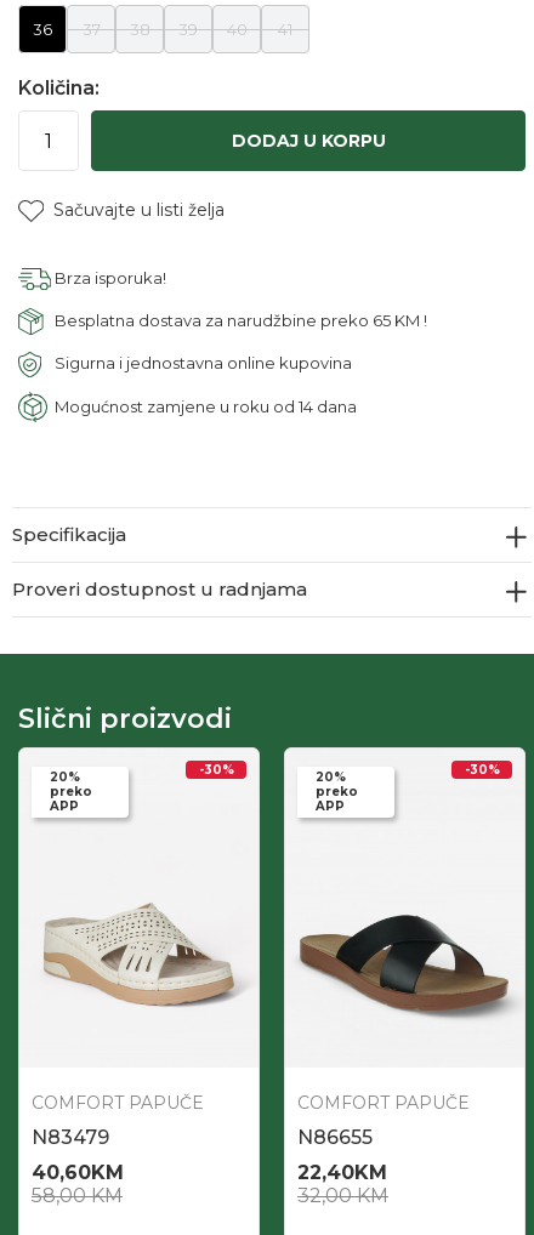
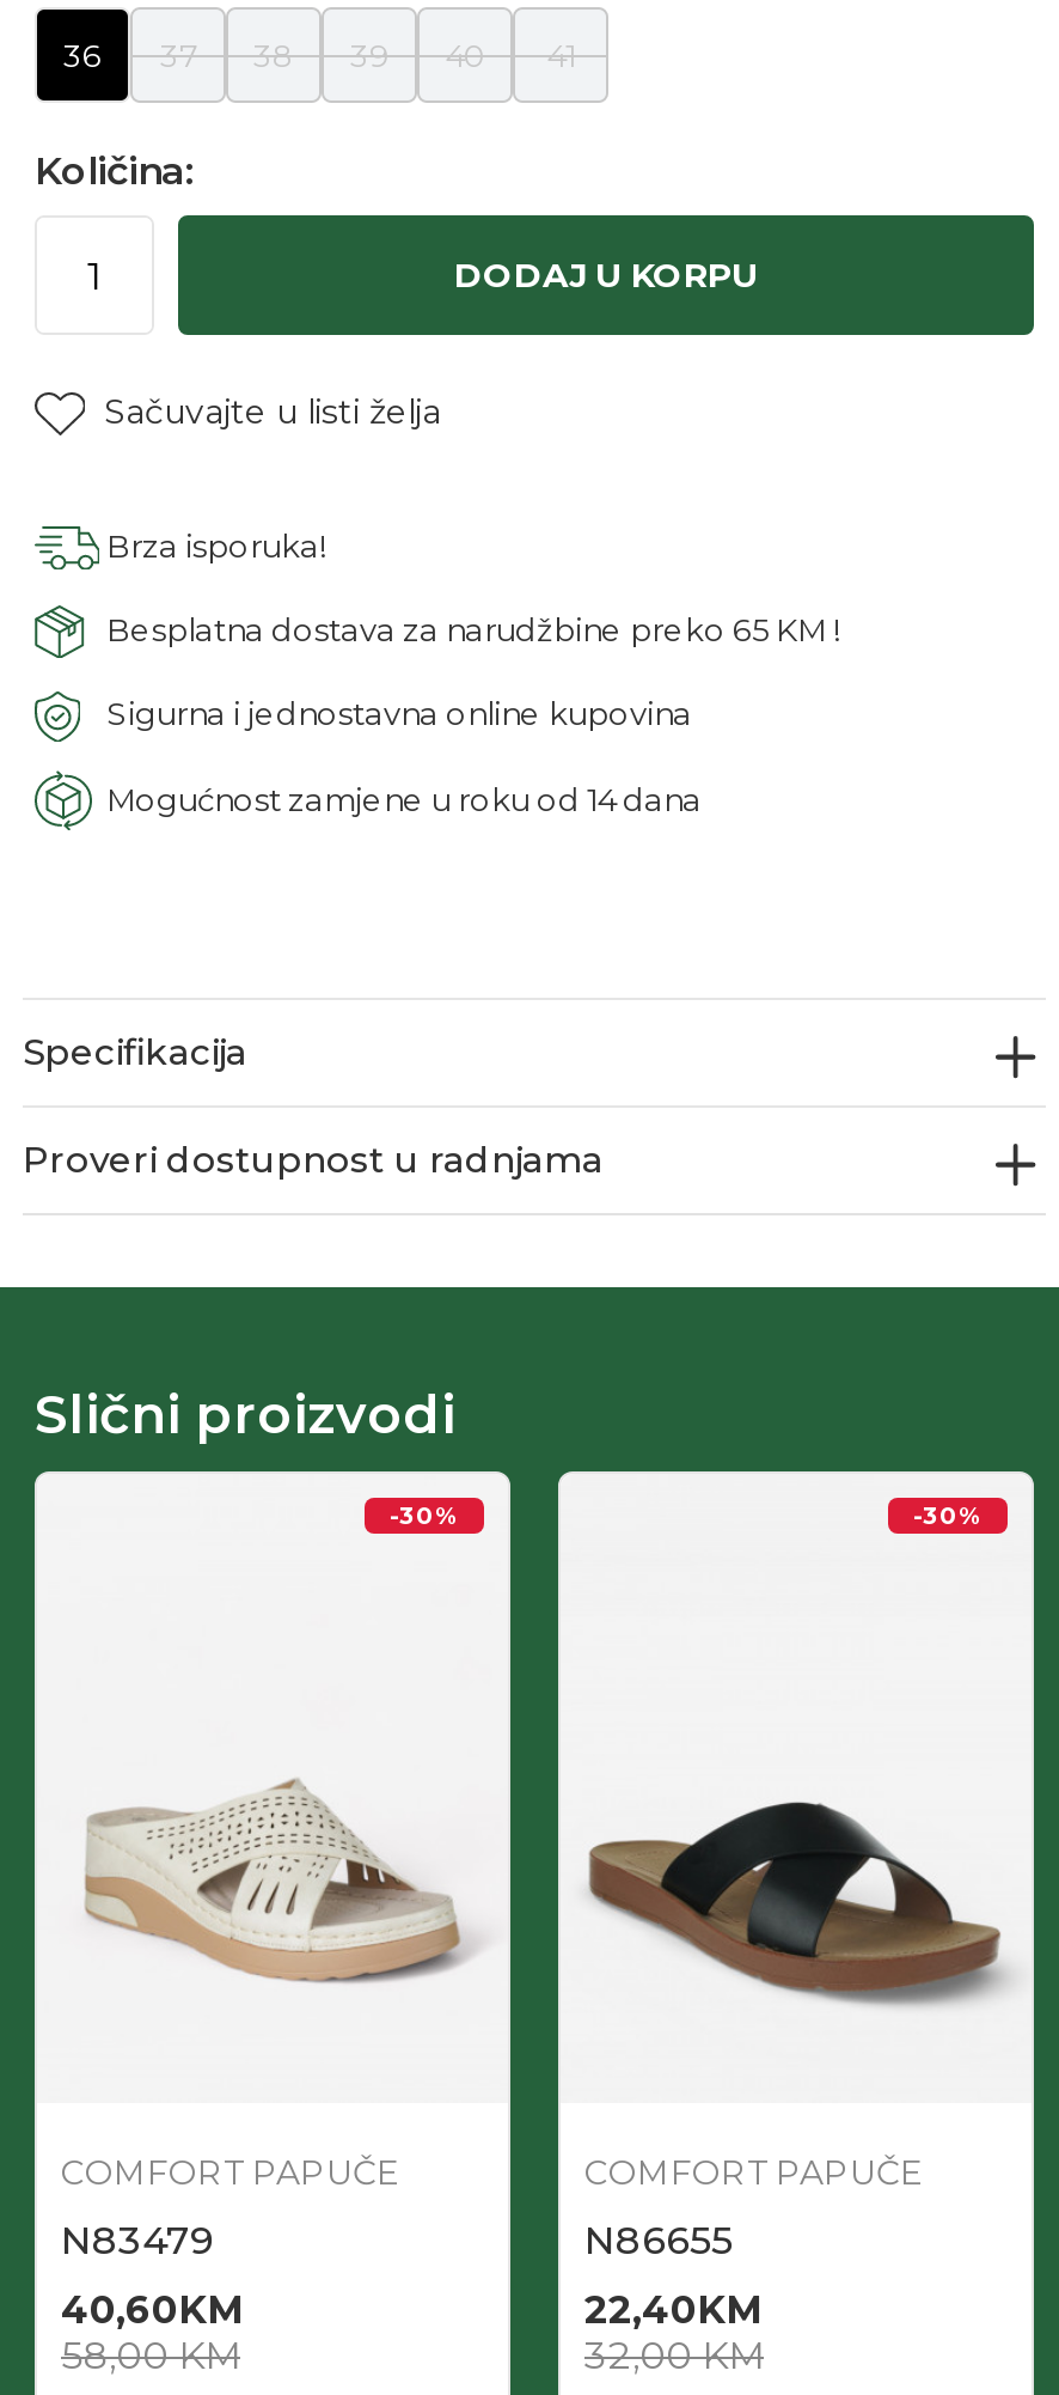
[50,769,92,814] 20% | preko | APP -> none
[316,769,358,814] 20% | preko | APP -> none

